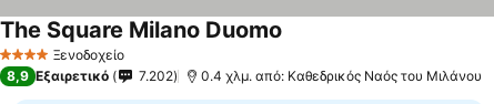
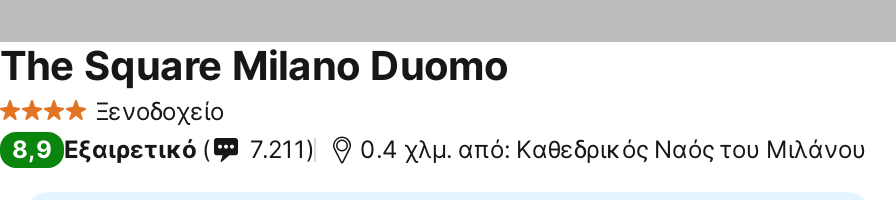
[139,67,173,84] 7.202 -> [250,134,306,164] 7.211

